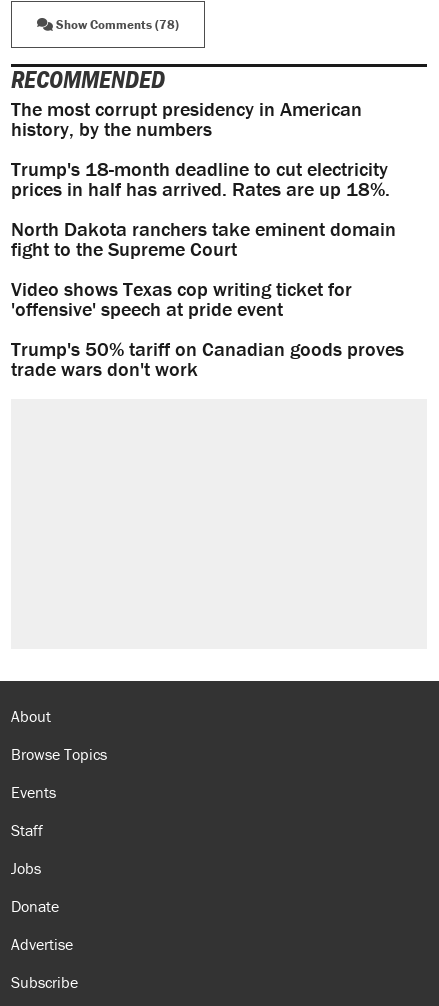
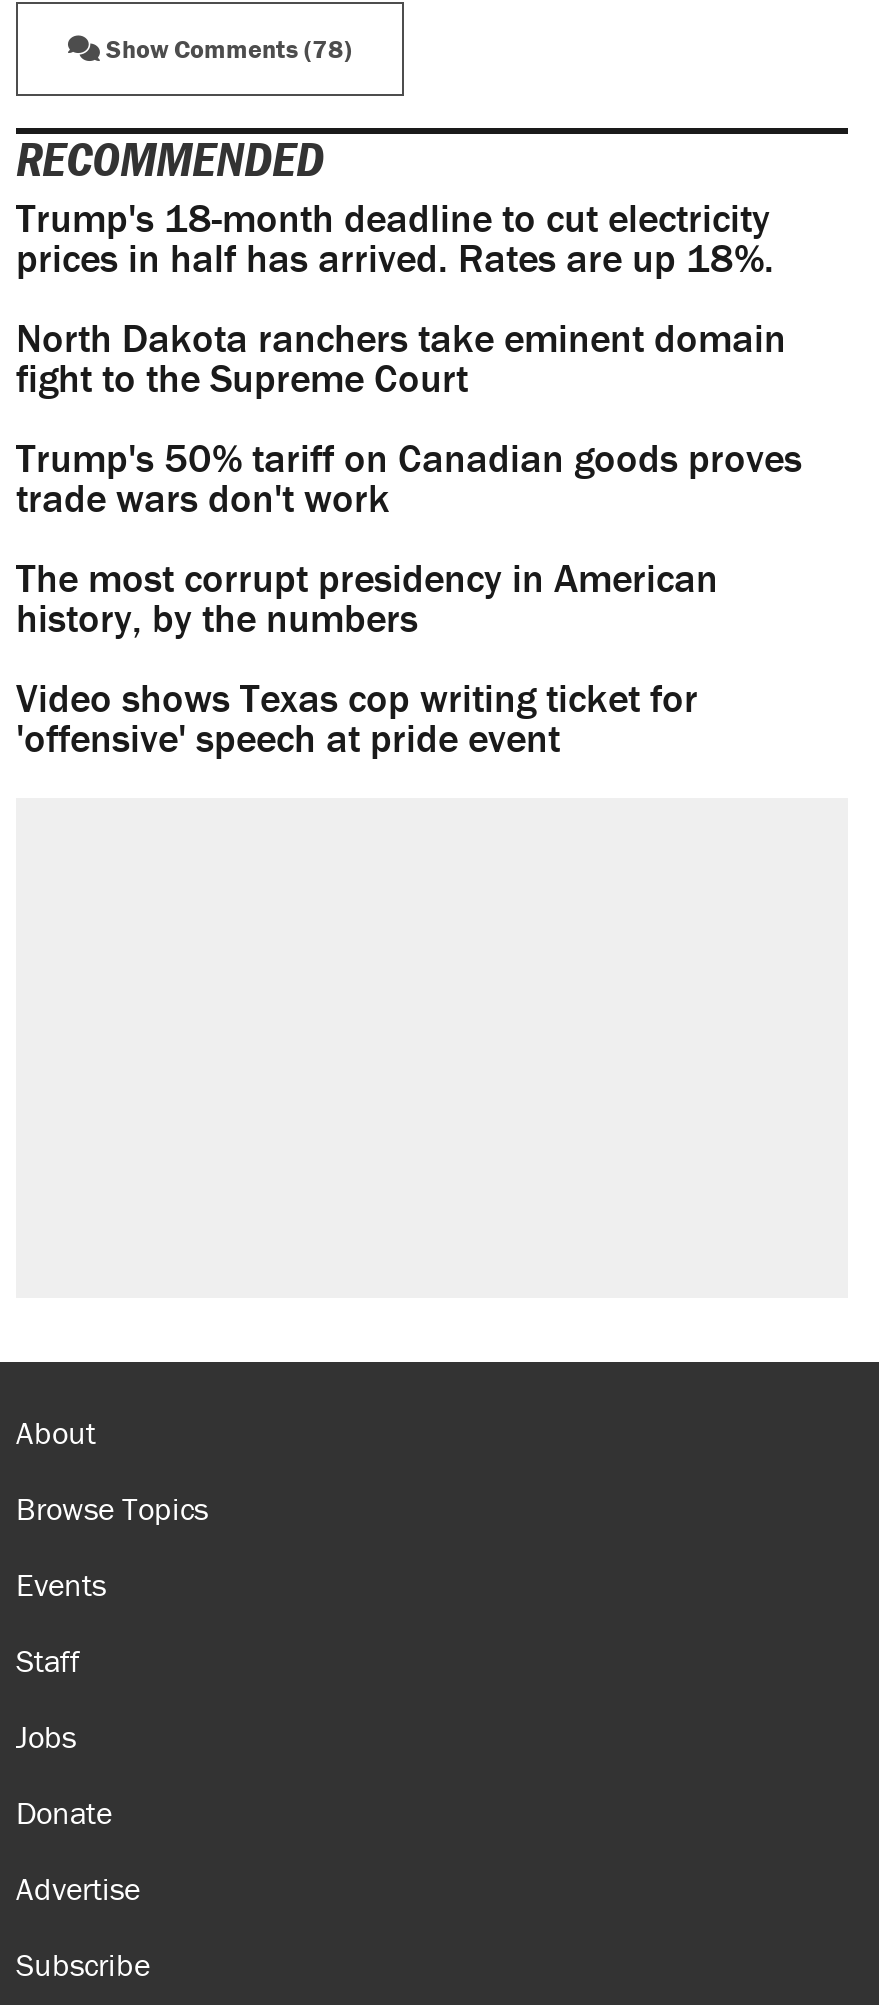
moved [11,96,362,141] -> [16,552,718,642]: The most corrupt presidency in American | history, by the numbers
moved [11,156,396,261] -> [16,192,786,402]: Trump's 18-month deadline to cut electricity | prices in half has arrived. Rates are up 18%. | North Dakota ranchers take eminent domain | fight to the Supreme Court
moved [11,276,352,321] -> [16,672,698,762]: Video shows Texas cop writing ticket for | 'offensive' speech at pride event
moved [11,336,404,381] -> [16,432,802,522]: Trump's 50% tariff on Canadian goods proves | trade wars don't work

